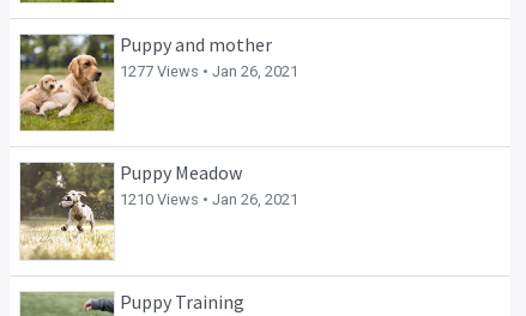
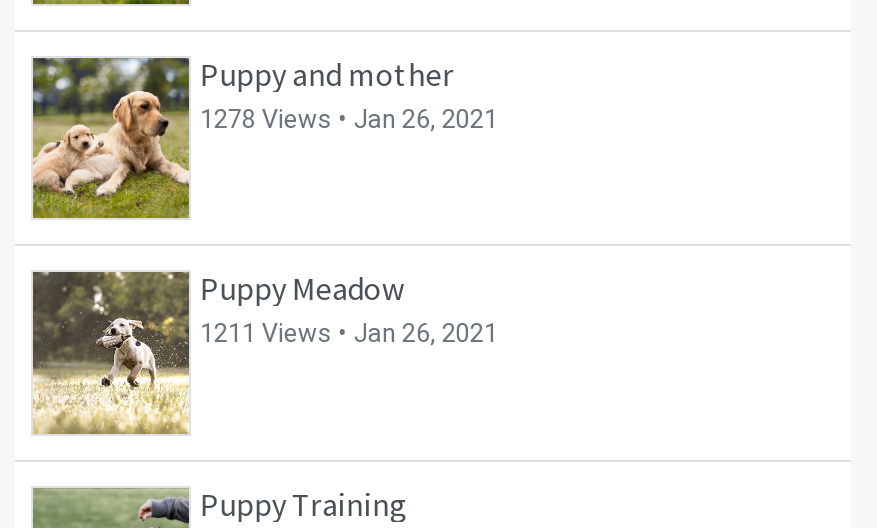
[120,62,299,80] 1277 Views • Jan 26, 2021 -> [200,104,498,134] 1278 Views • Jan 26, 2021
[120,191,299,209] 1210 Views • Jan 26, 2021 -> [200,318,498,348] 1211 Views • Jan 26, 2021

